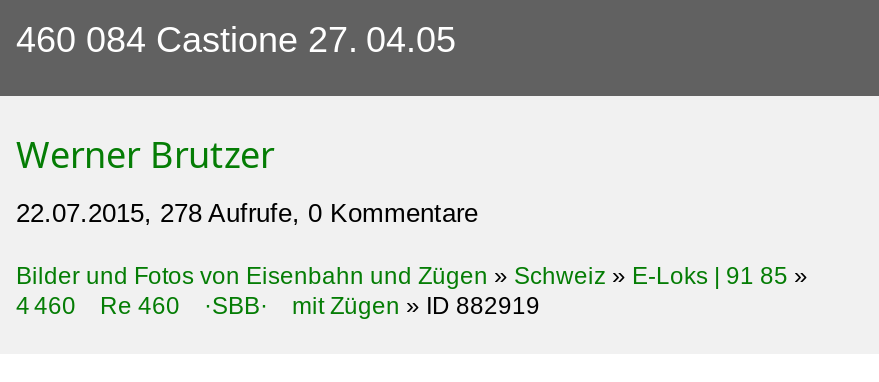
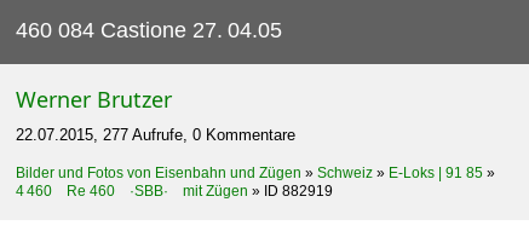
[16,197,478,227] 22.07.2015, 278 Aufrufe, 0 Kommentare -> [16,125,295,144] 22.07.2015, 277 Aufrufe, 0 Kommentare

